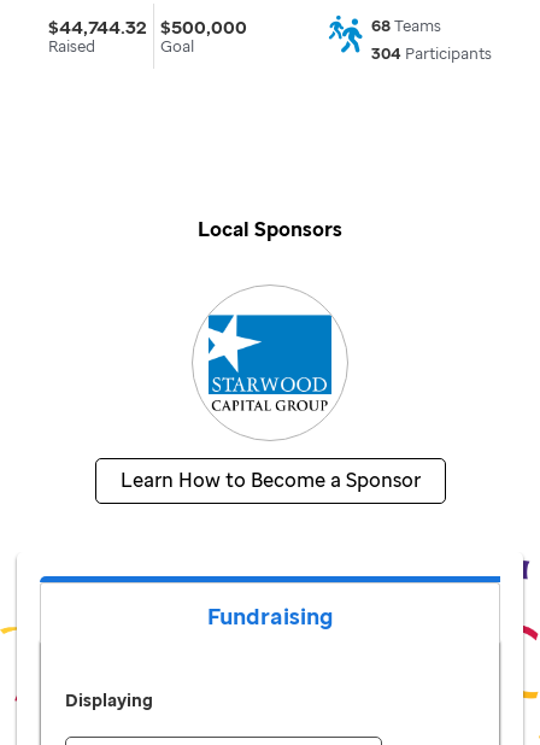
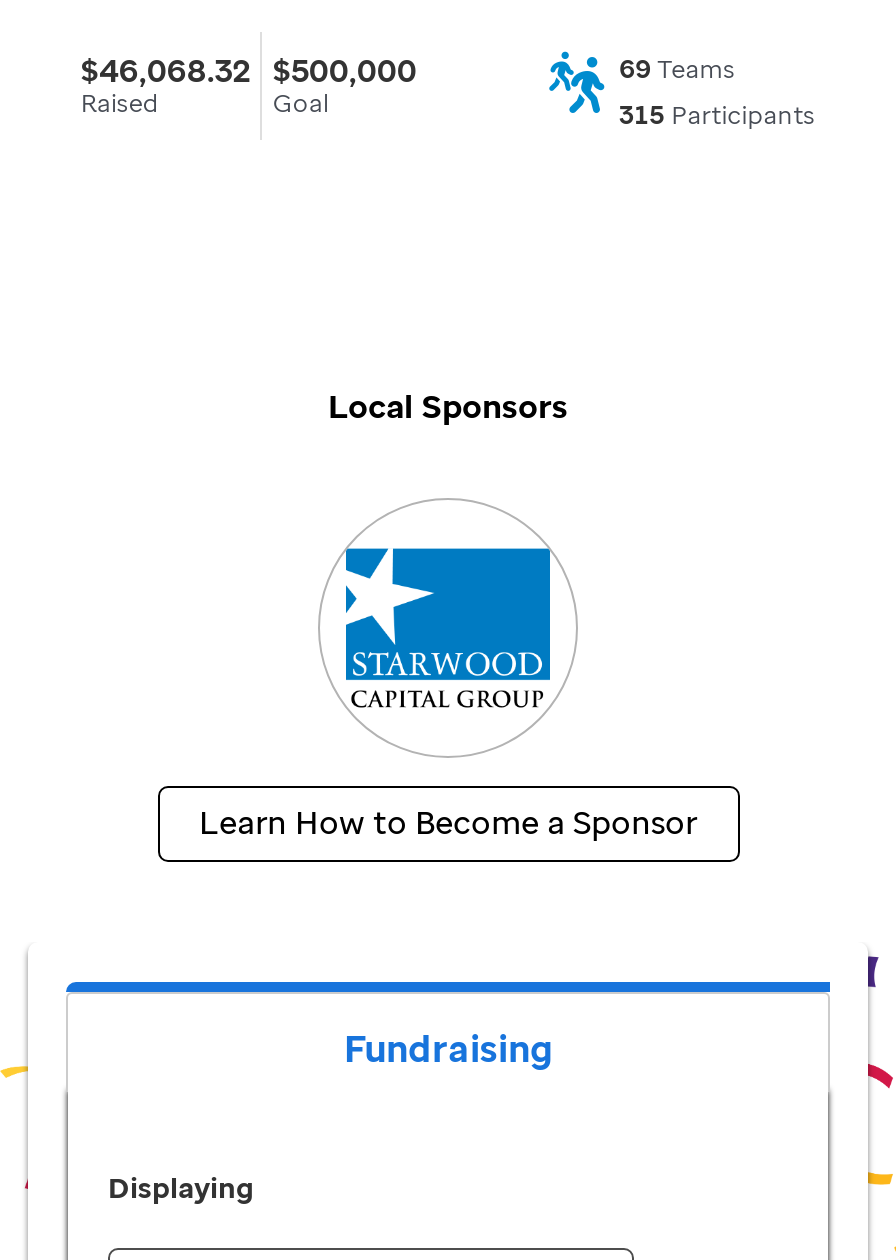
[49,14,248,39] $44,744.32 $500,000 -> [81,50,417,90] $46,068.32 $500,000
[371,16,441,36] 68 Teams -> [619,52,735,86] 69 Teams
[371,44,491,64] 304 Participants -> [619,99,815,133] 315 Participants

